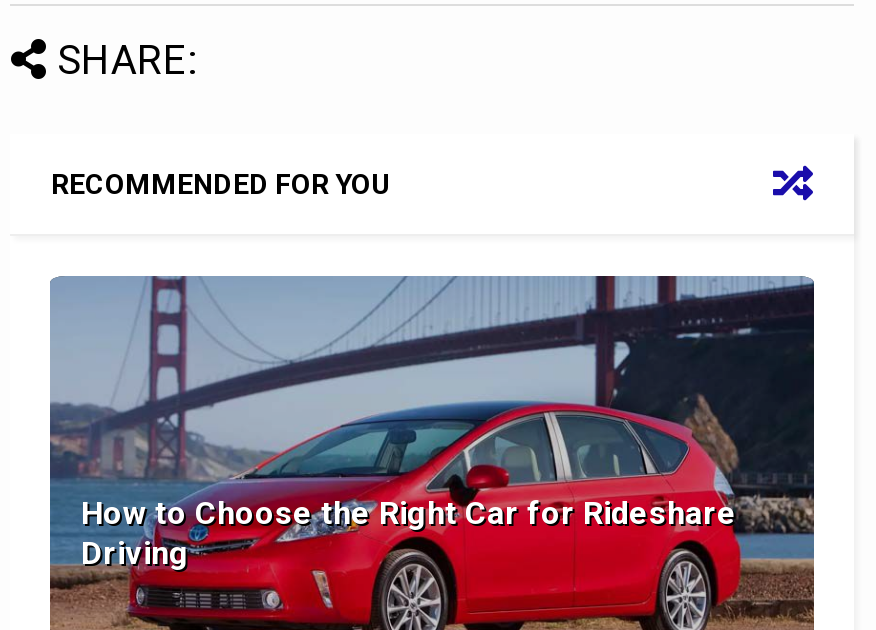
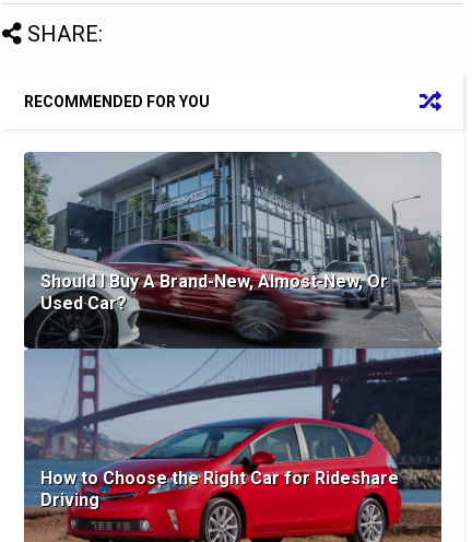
none -> [23,151,441,350] [image] | Should I Buy A Brand-New, Almost-New, Or | Used Car?

